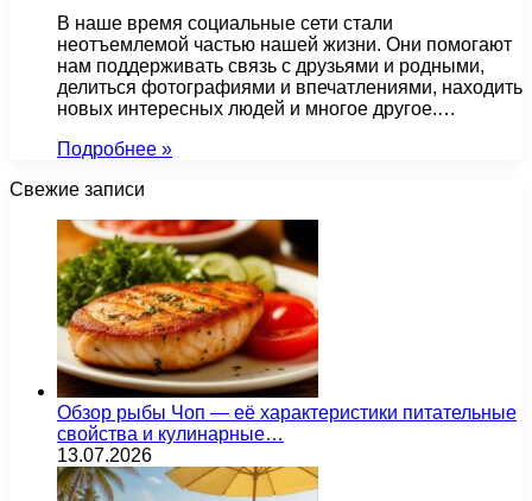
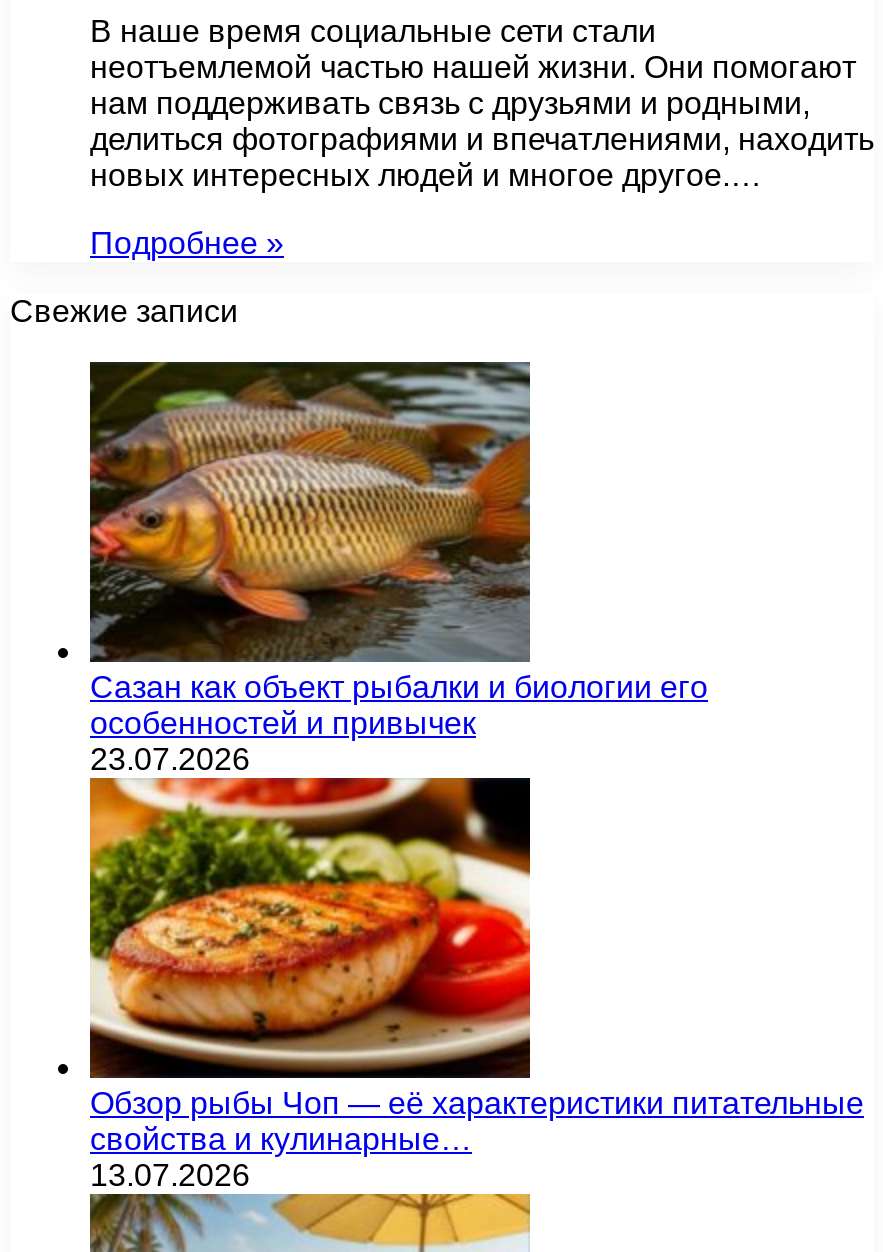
none -> [88,360,708,775] [image] | Сазан как объект рыбалки и биологии его | особенностей и привычек | 23.07.2026

